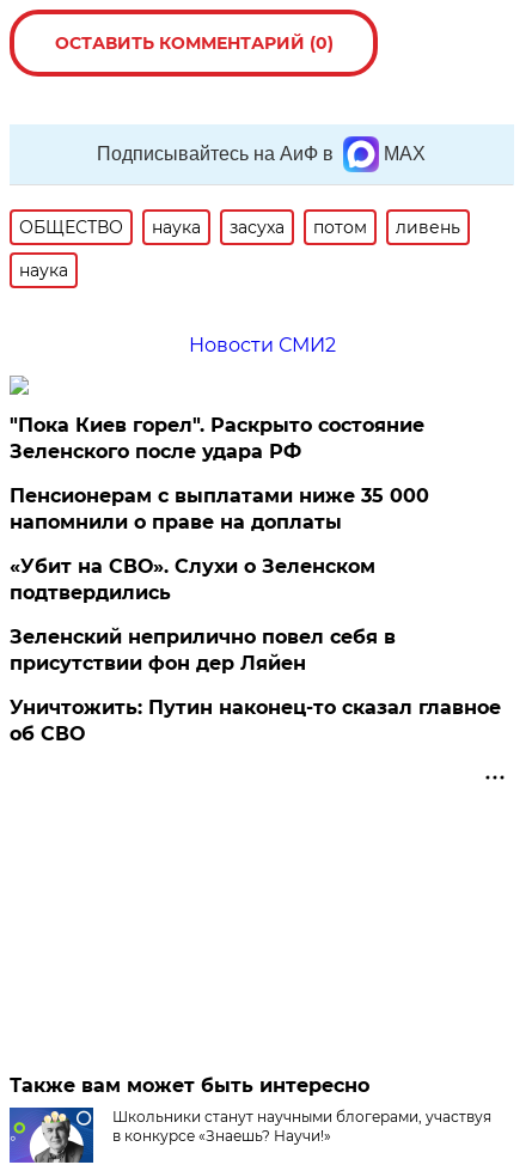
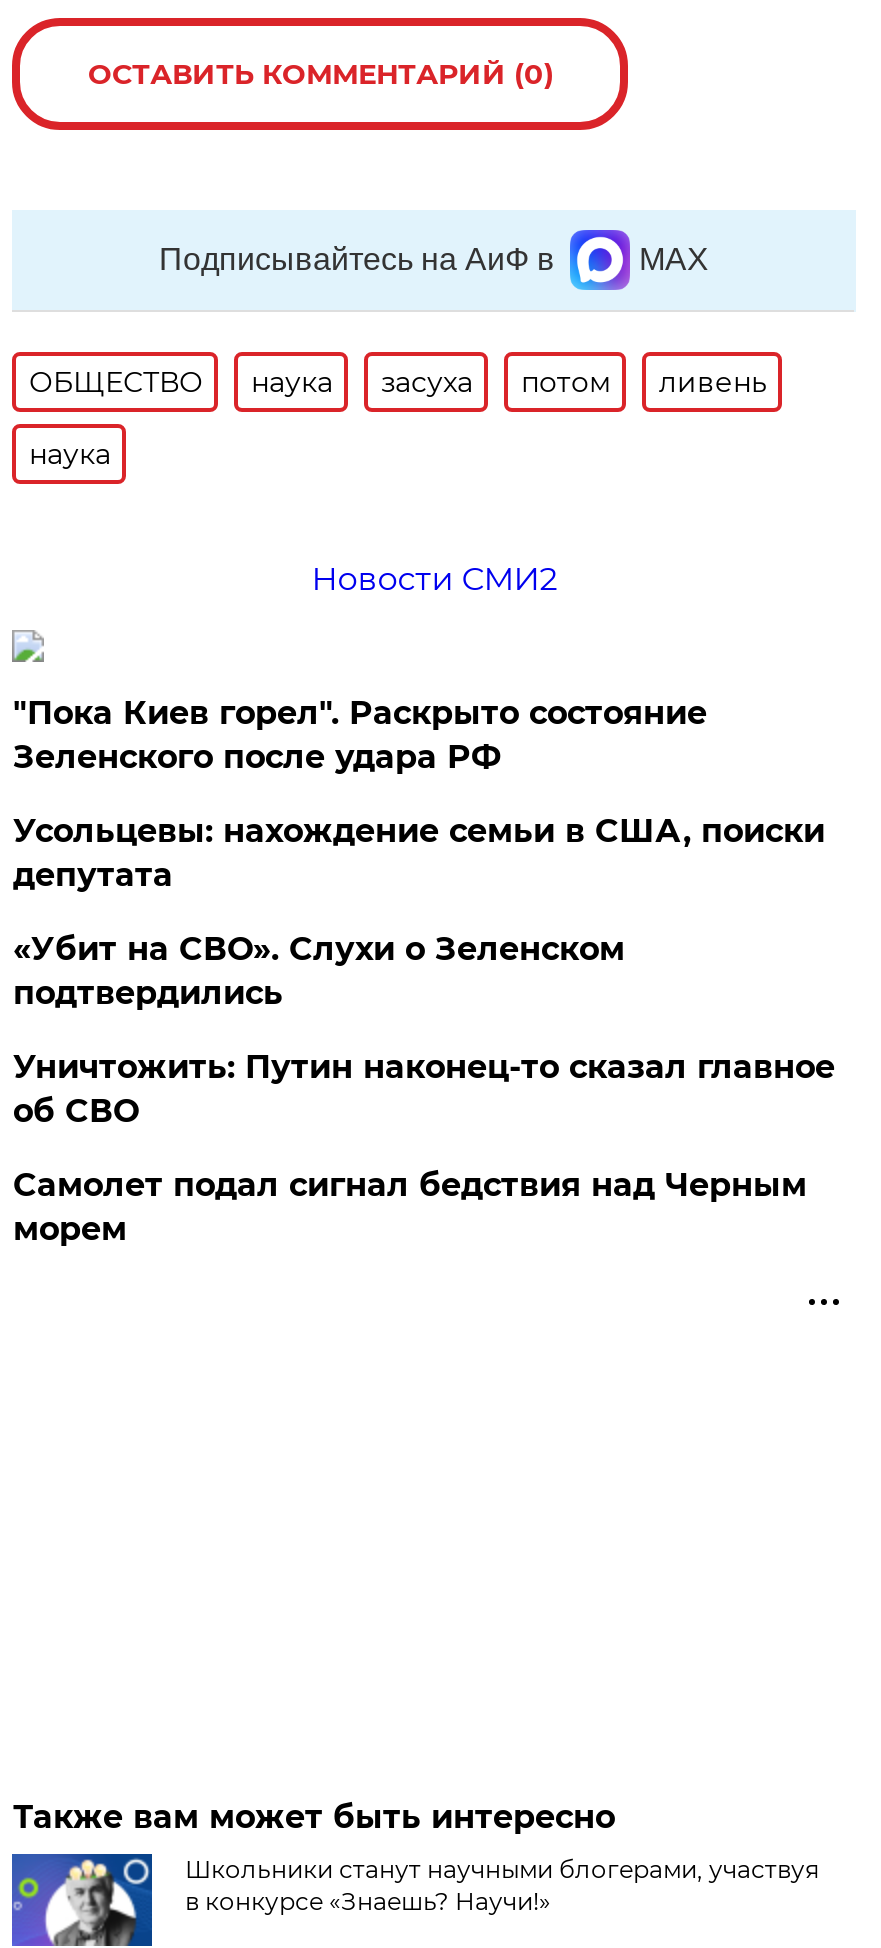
[10,484,430,533] Пенсионерам с выплатами ниже 35 000 | напомнили о праве на доплаты -> [13,812,825,894] Усольцевы: нахождение семьи в США, поиски | депутата
[10,626,396,675] Зеленский неприлично повел cебя в | присутствии фон дер Ляйен -> none
moved [10,696,501,745] -> [13,1048,835,1130]: Уничтожить: Путин наконец-то сказал главное | об СВО
none -> [13,1166,807,1248] Самолет подал сигнал бедствия над Черным | морем

